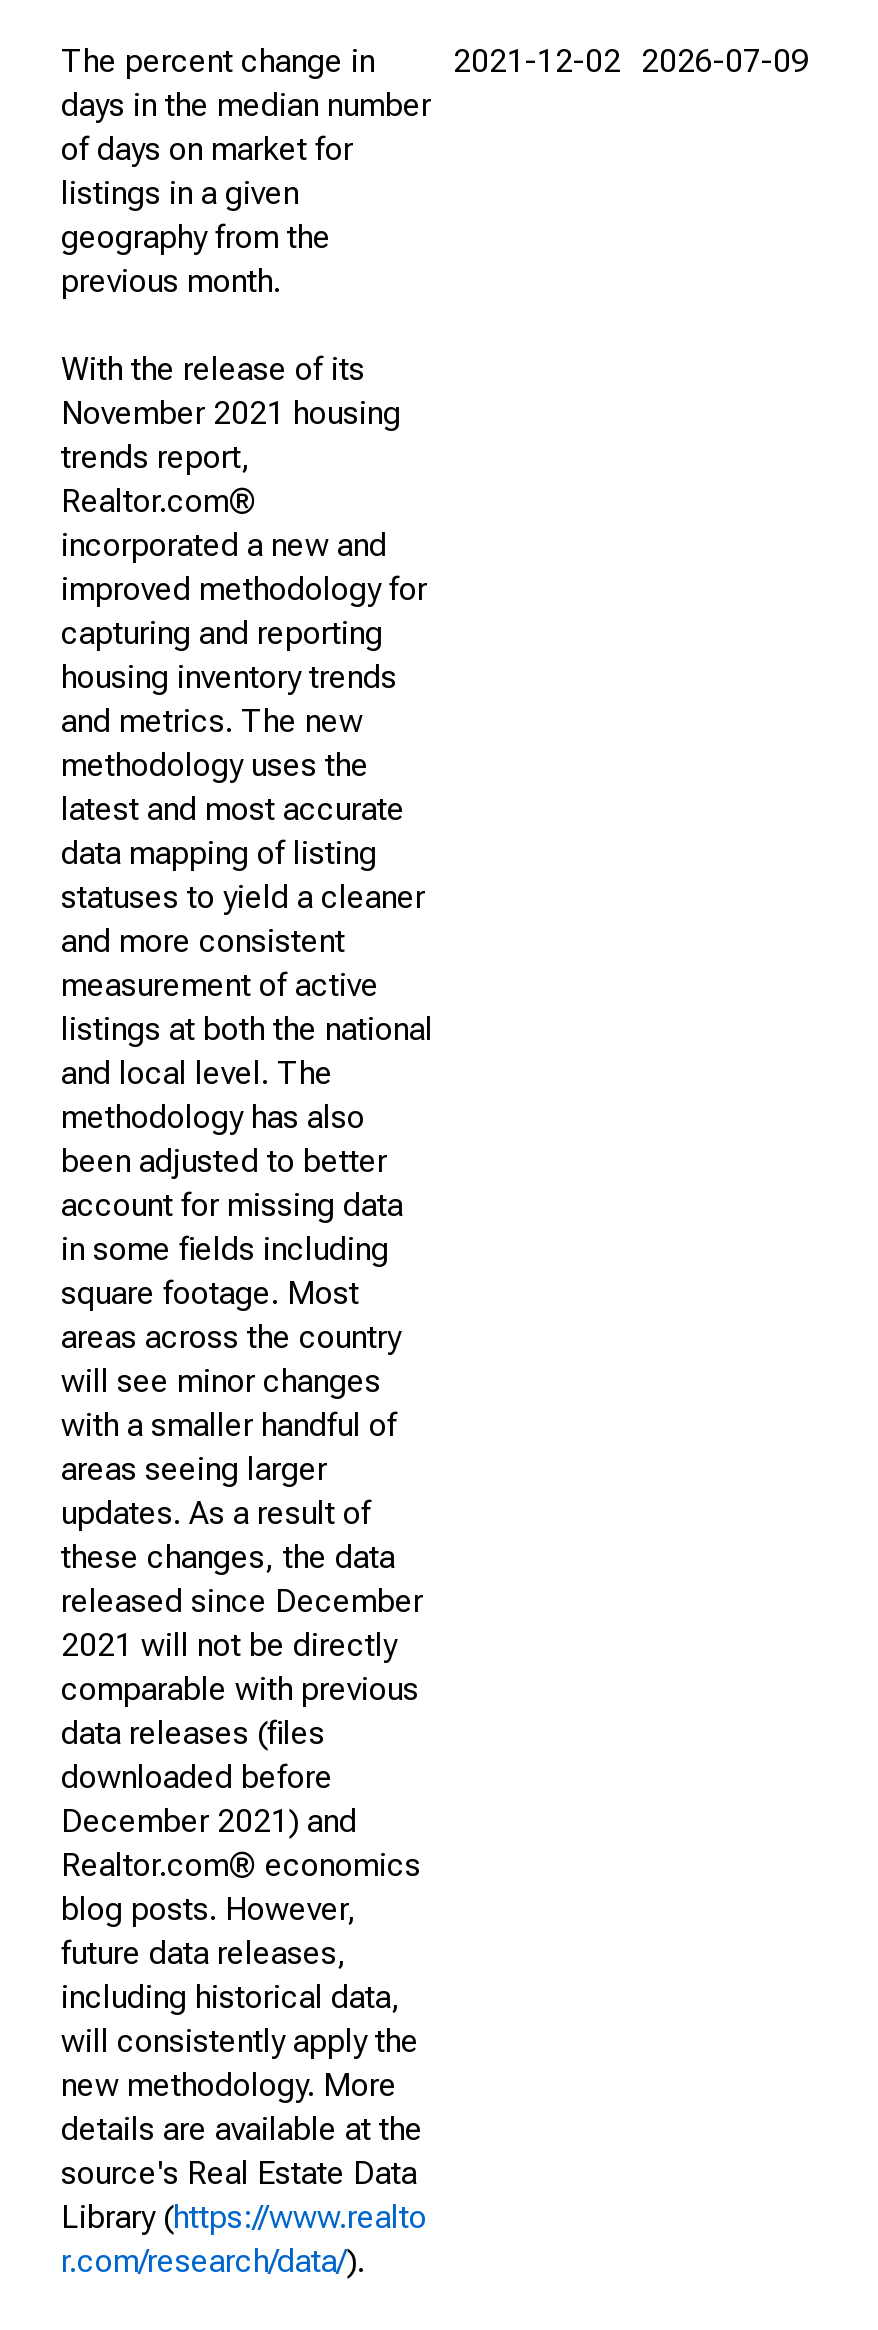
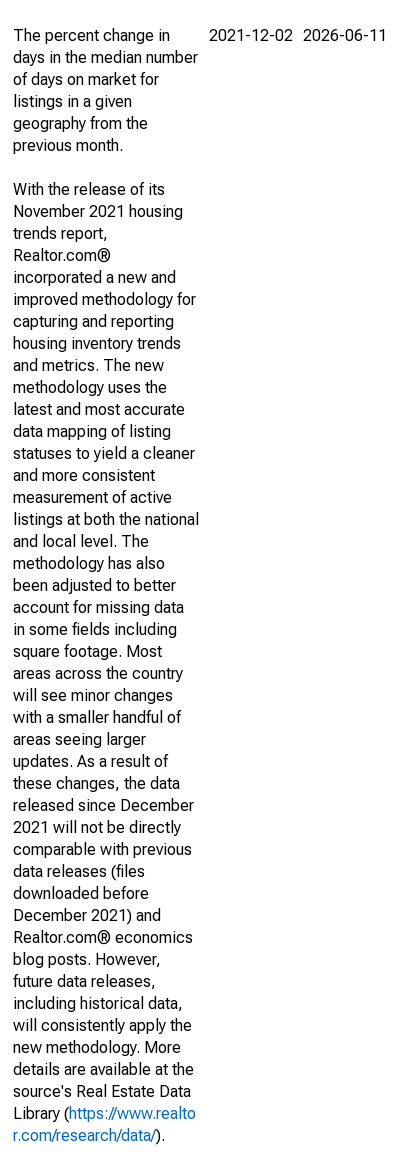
[453,42,809,80] 2021-12-02 2026-07-09 -> [209,26,387,45] 2021-12-02 2026-06-11

